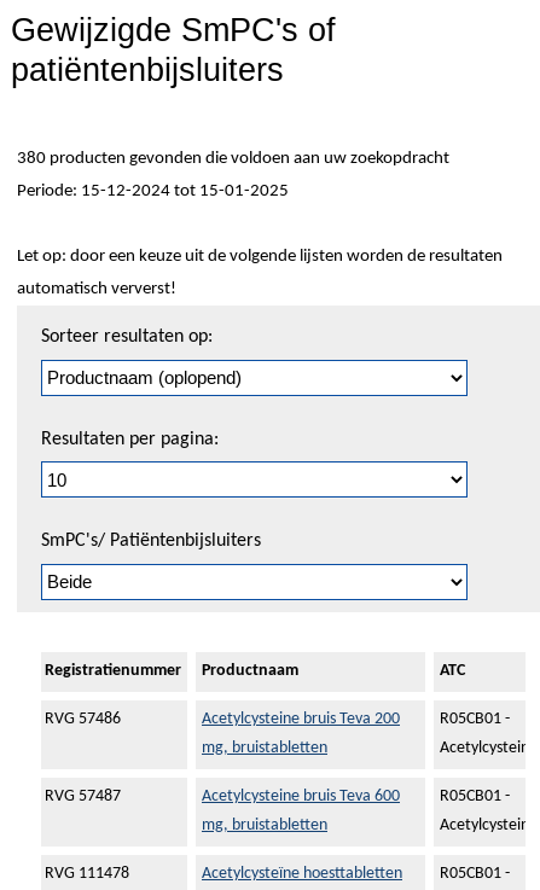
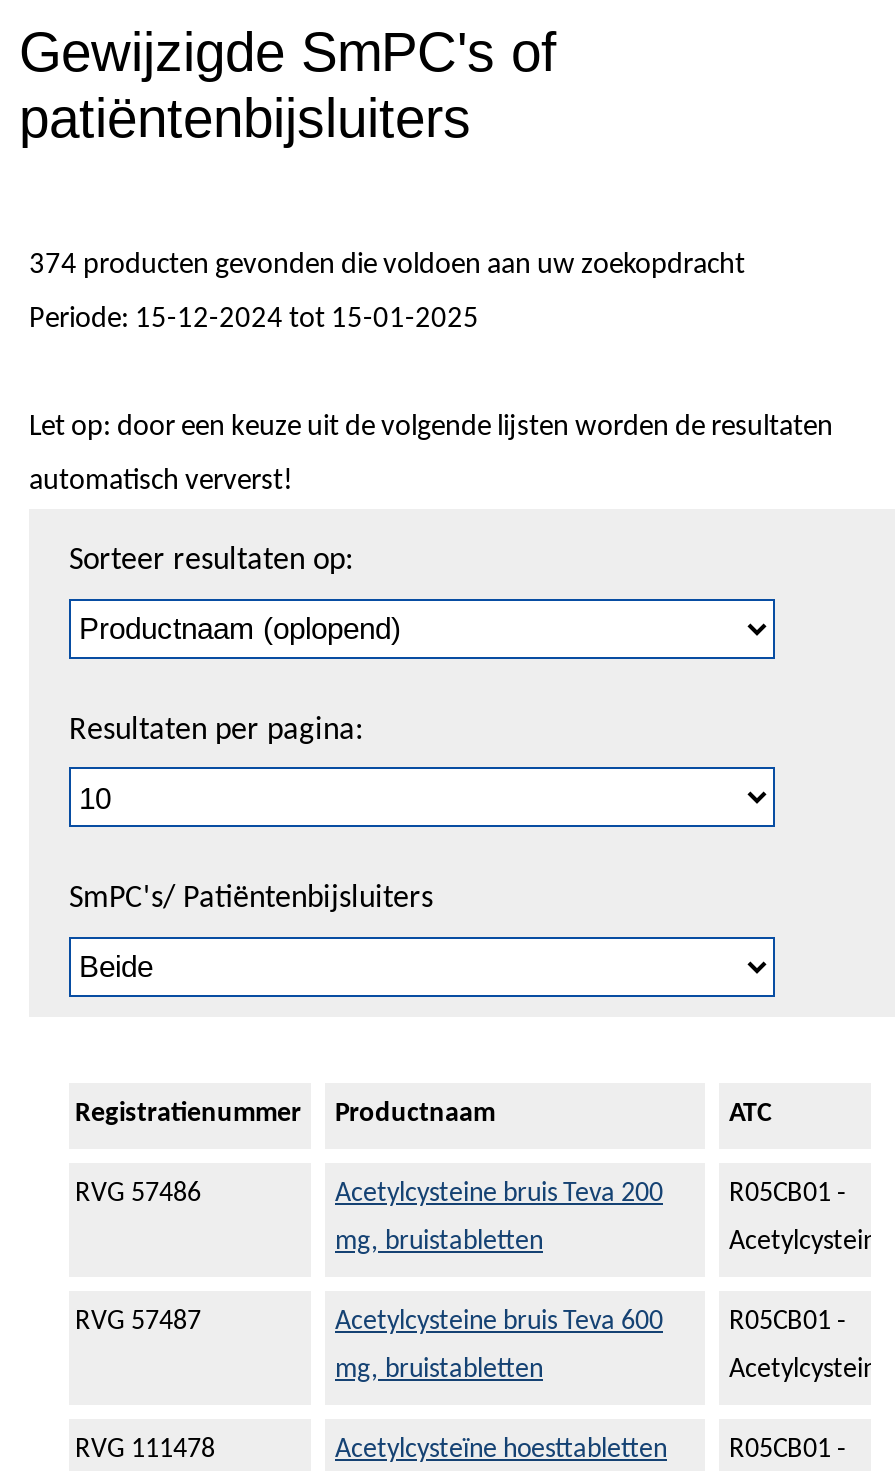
[17,150,449,168] 380 producten gevonden die voldoen aan uw zoekopdracht -> [29,251,745,281] 374 producten gevonden die voldoen aan uw zoekopdracht

